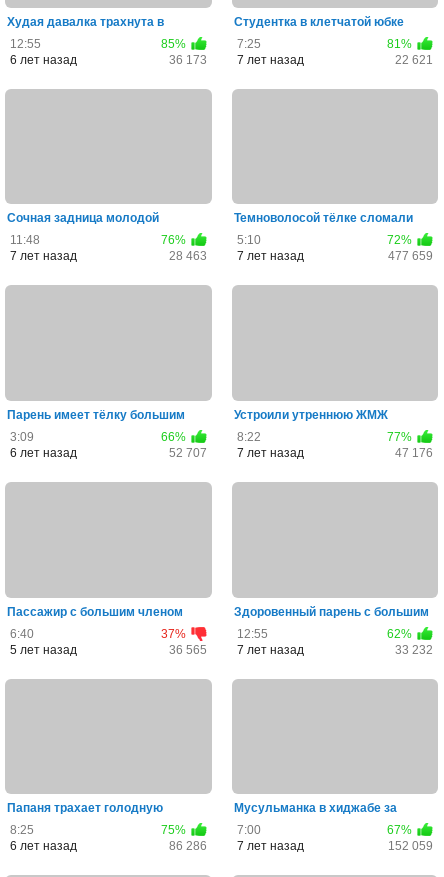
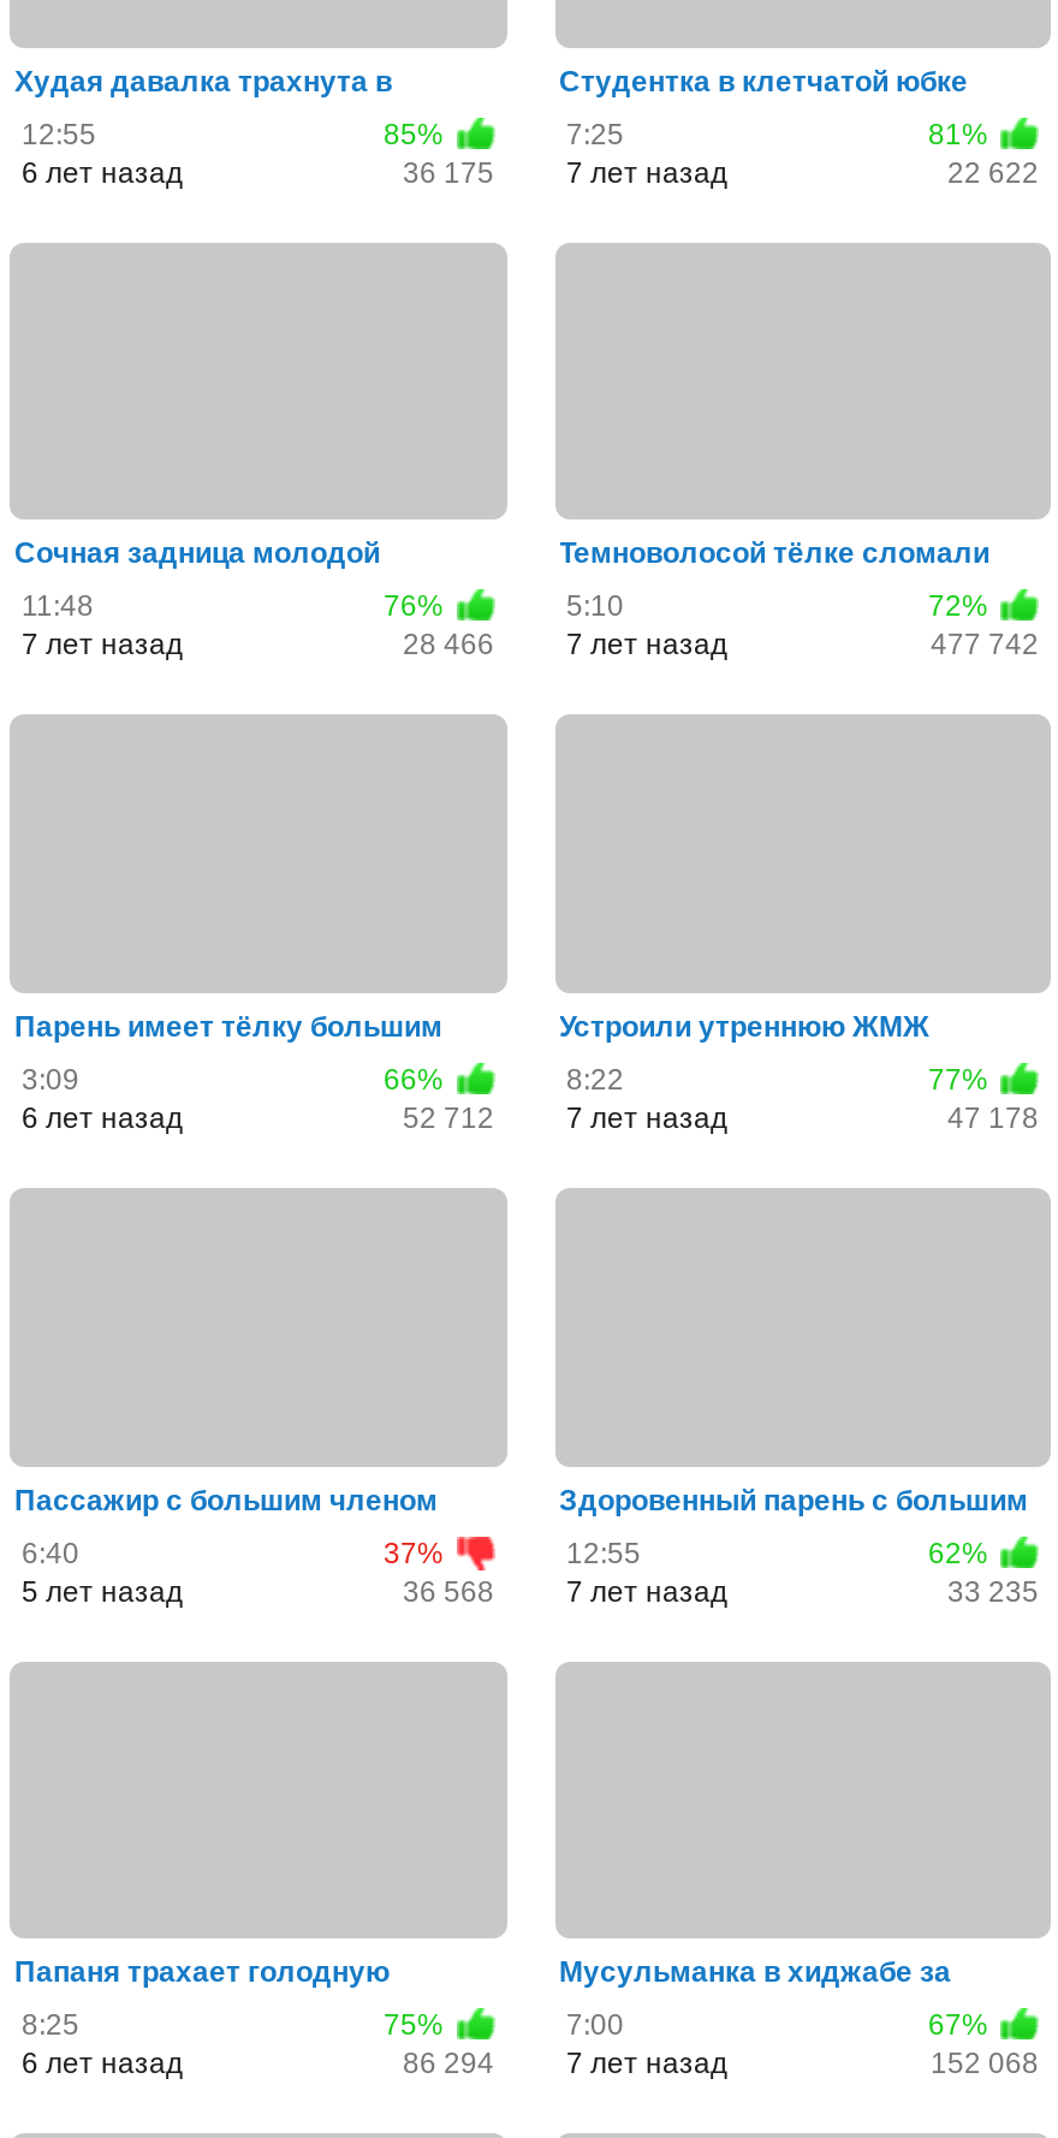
[168,53,206,67] 36 173 -> [403,156,494,189] 36 175
[395,53,433,67] 22 621 -> [947,156,1039,189] 22 622
[168,249,206,263] 28 463 -> [403,628,494,662] 28 466
[388,249,433,263] 477 659 -> [931,628,1039,662] 477 742
[168,446,206,460] 52 707 -> [403,1101,494,1135] 52 712
[395,446,433,460] 47 176 -> [947,1101,1039,1135] 47 178
[168,643,206,657] 36 565 -> [403,1574,494,1608] 36 568
[395,643,433,657] 33 232 -> [947,1574,1039,1608] 33 235
[168,839,206,853] 86 286 -> [403,2047,494,2081] 86 294
[388,839,433,853] 152 059 -> [931,2047,1039,2081] 152 068

